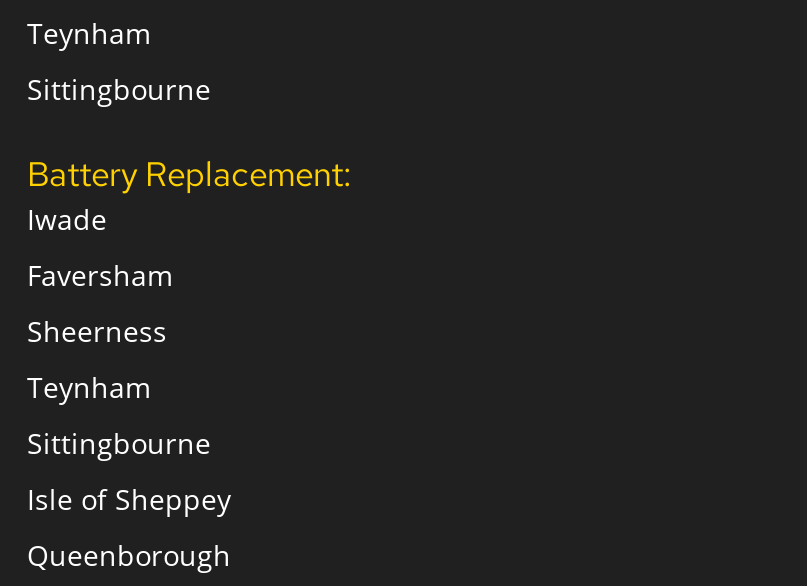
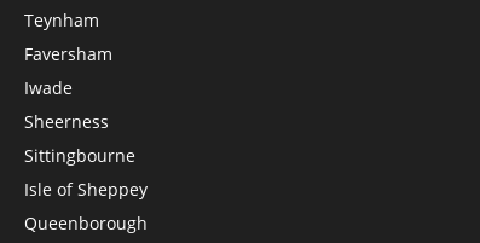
[27,69,351,237] Sittingbourne | Battery Replacement: | Iwade -> none
none -> [24,76,73,99] Iwade
[27,367,151,405] Teynham -> none

